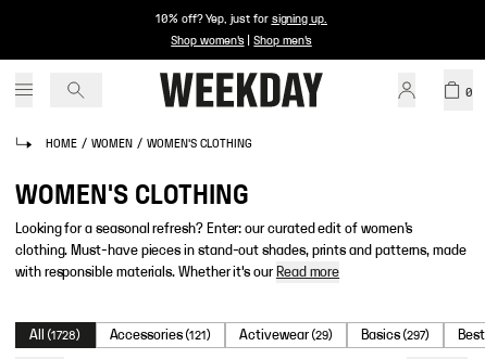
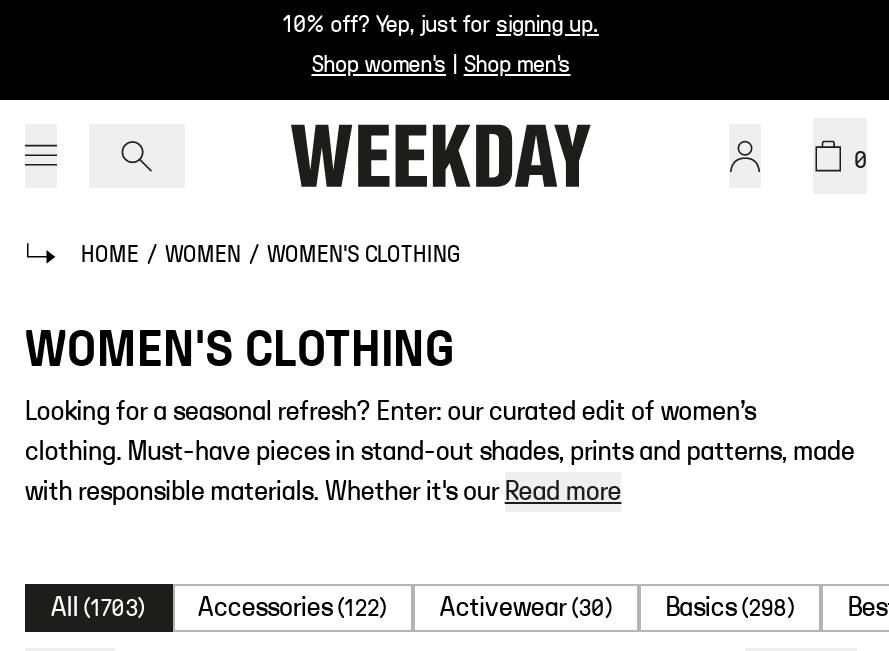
[29,328,81,343] All (1728) -> [51,594,146,622] All (1703)
[109,328,211,343] Accessories (121) -> [198,594,388,622] Accessories (122)
[240,328,333,343] Activewear (29) -> [440,594,613,622] Activewear (30)
[361,328,430,343] Basics (297) -> [665,594,796,622] Basics (298)

